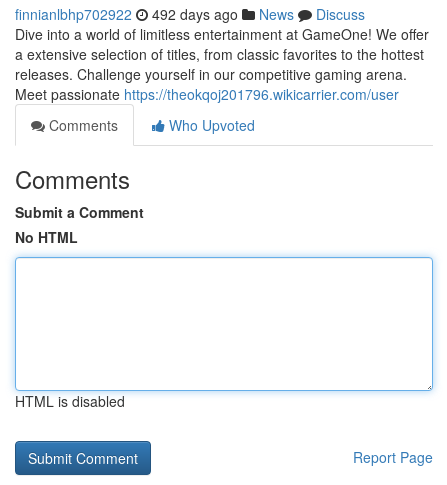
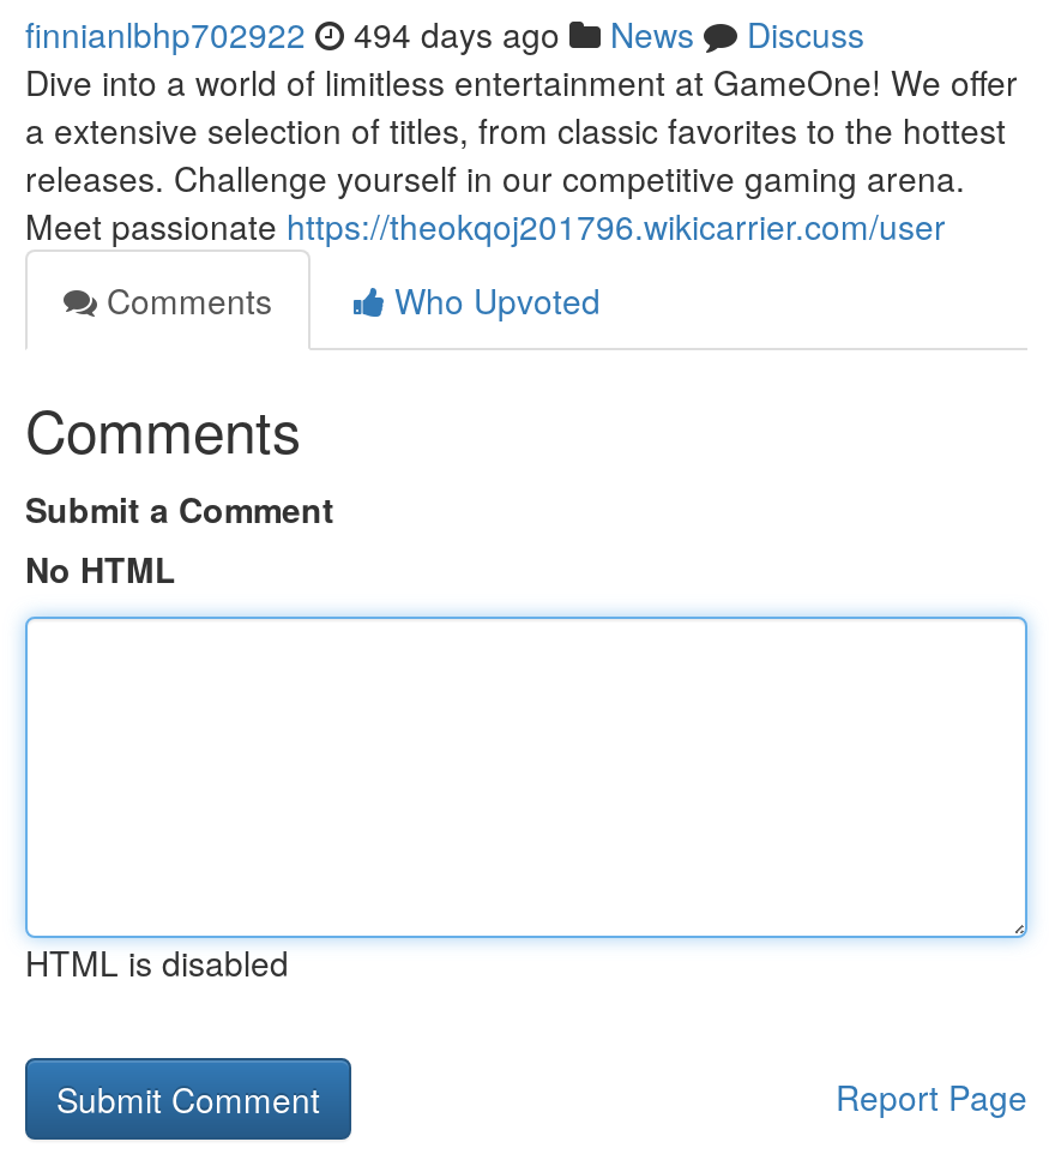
[15,4,365,24] finnianlbhp702922 492 days ago News Discuss -> [25,10,864,58] finnianlbhp702922 494 days ago News Discuss

